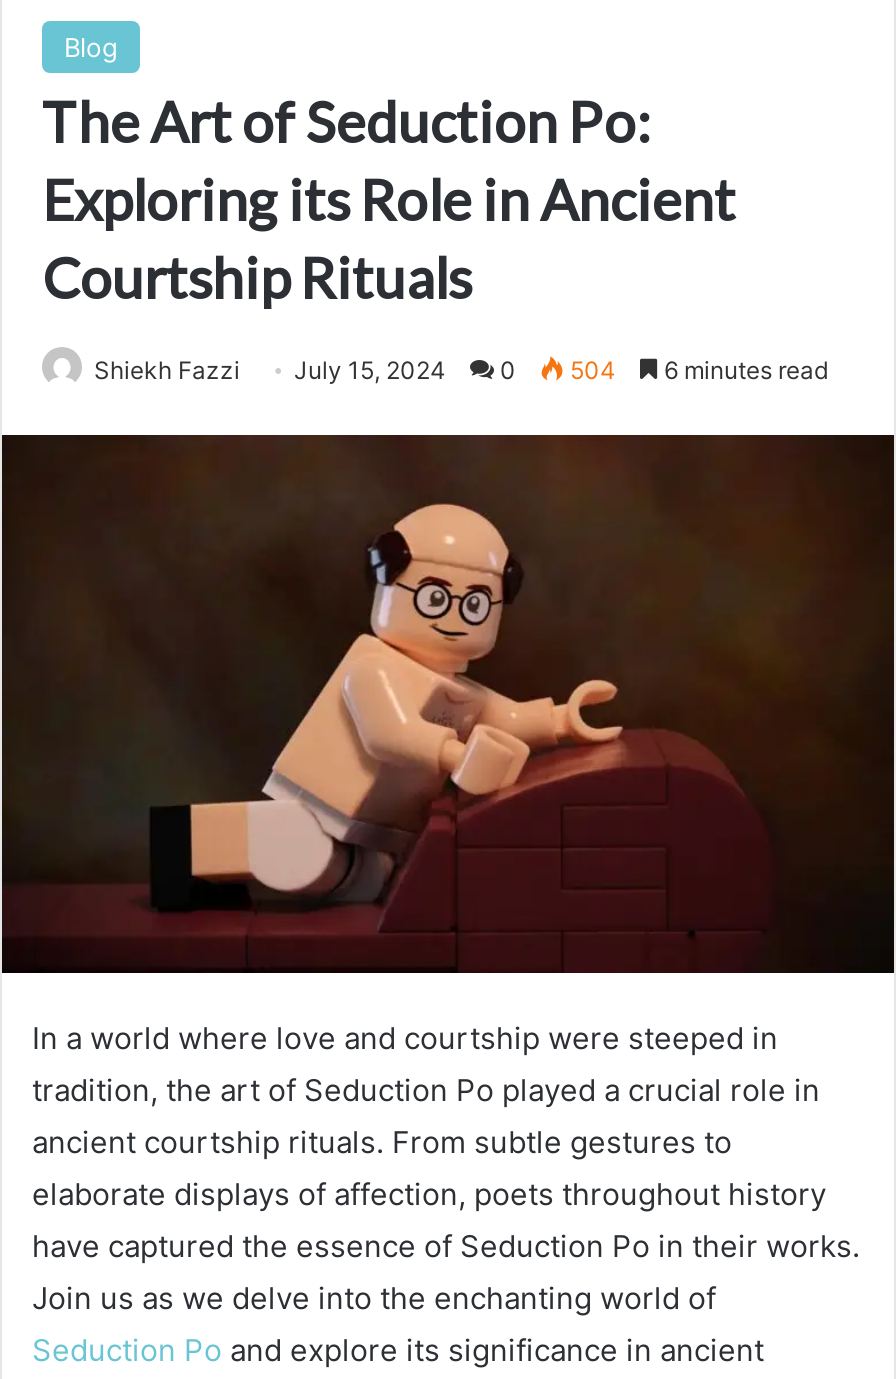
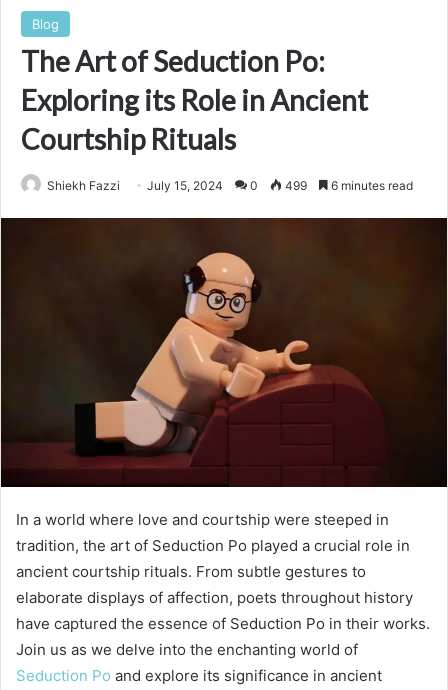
[94,355,828,385] Shiekh Fazzi July 15, 2024 0 504 6 minutes read -> [47,178,413,193] Shiekh Fazzi July 15, 2024 0 499 6 minutes read

